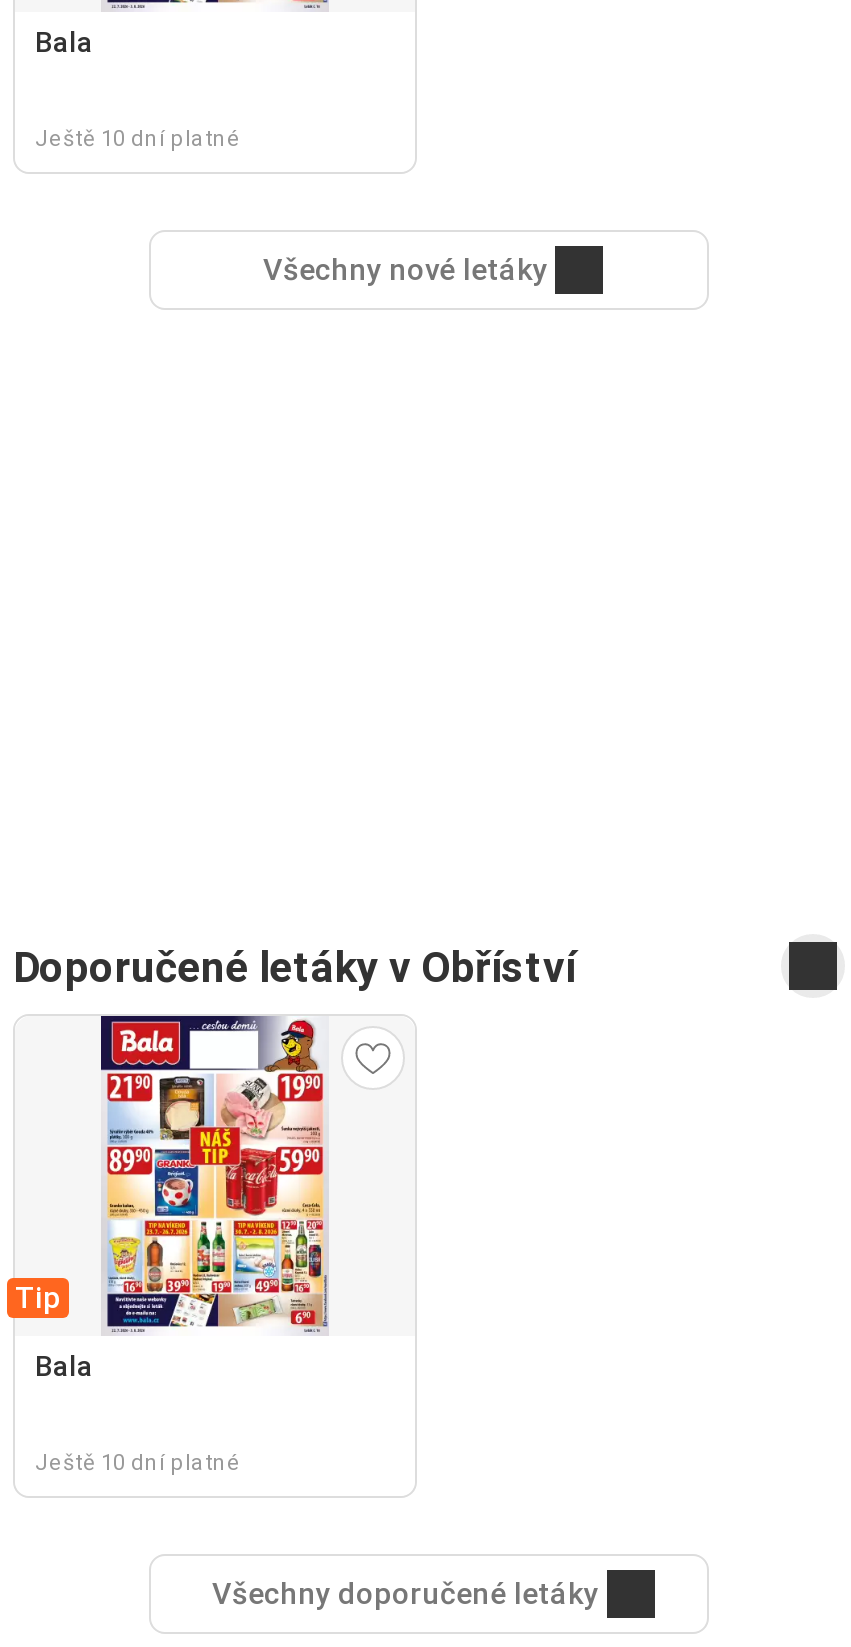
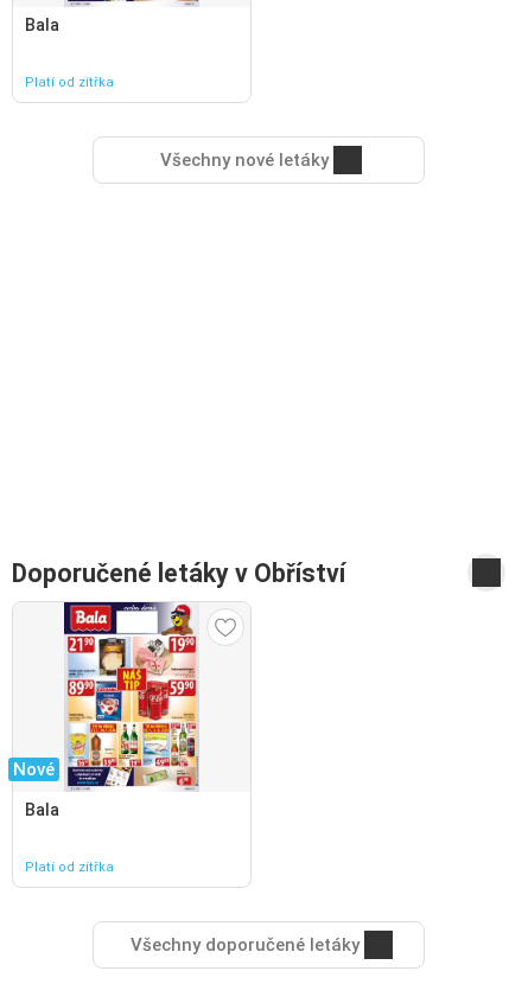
[35,126,241,152] Ještě 10 dní platné -> [25,75,114,90] Platí od zítřka
[15,1280,61,1316] Tip -> [13,759,55,780] Nové
[35,1450,241,1476] Ještě 10 dní platné -> [25,860,114,875] Platí od zítřka

